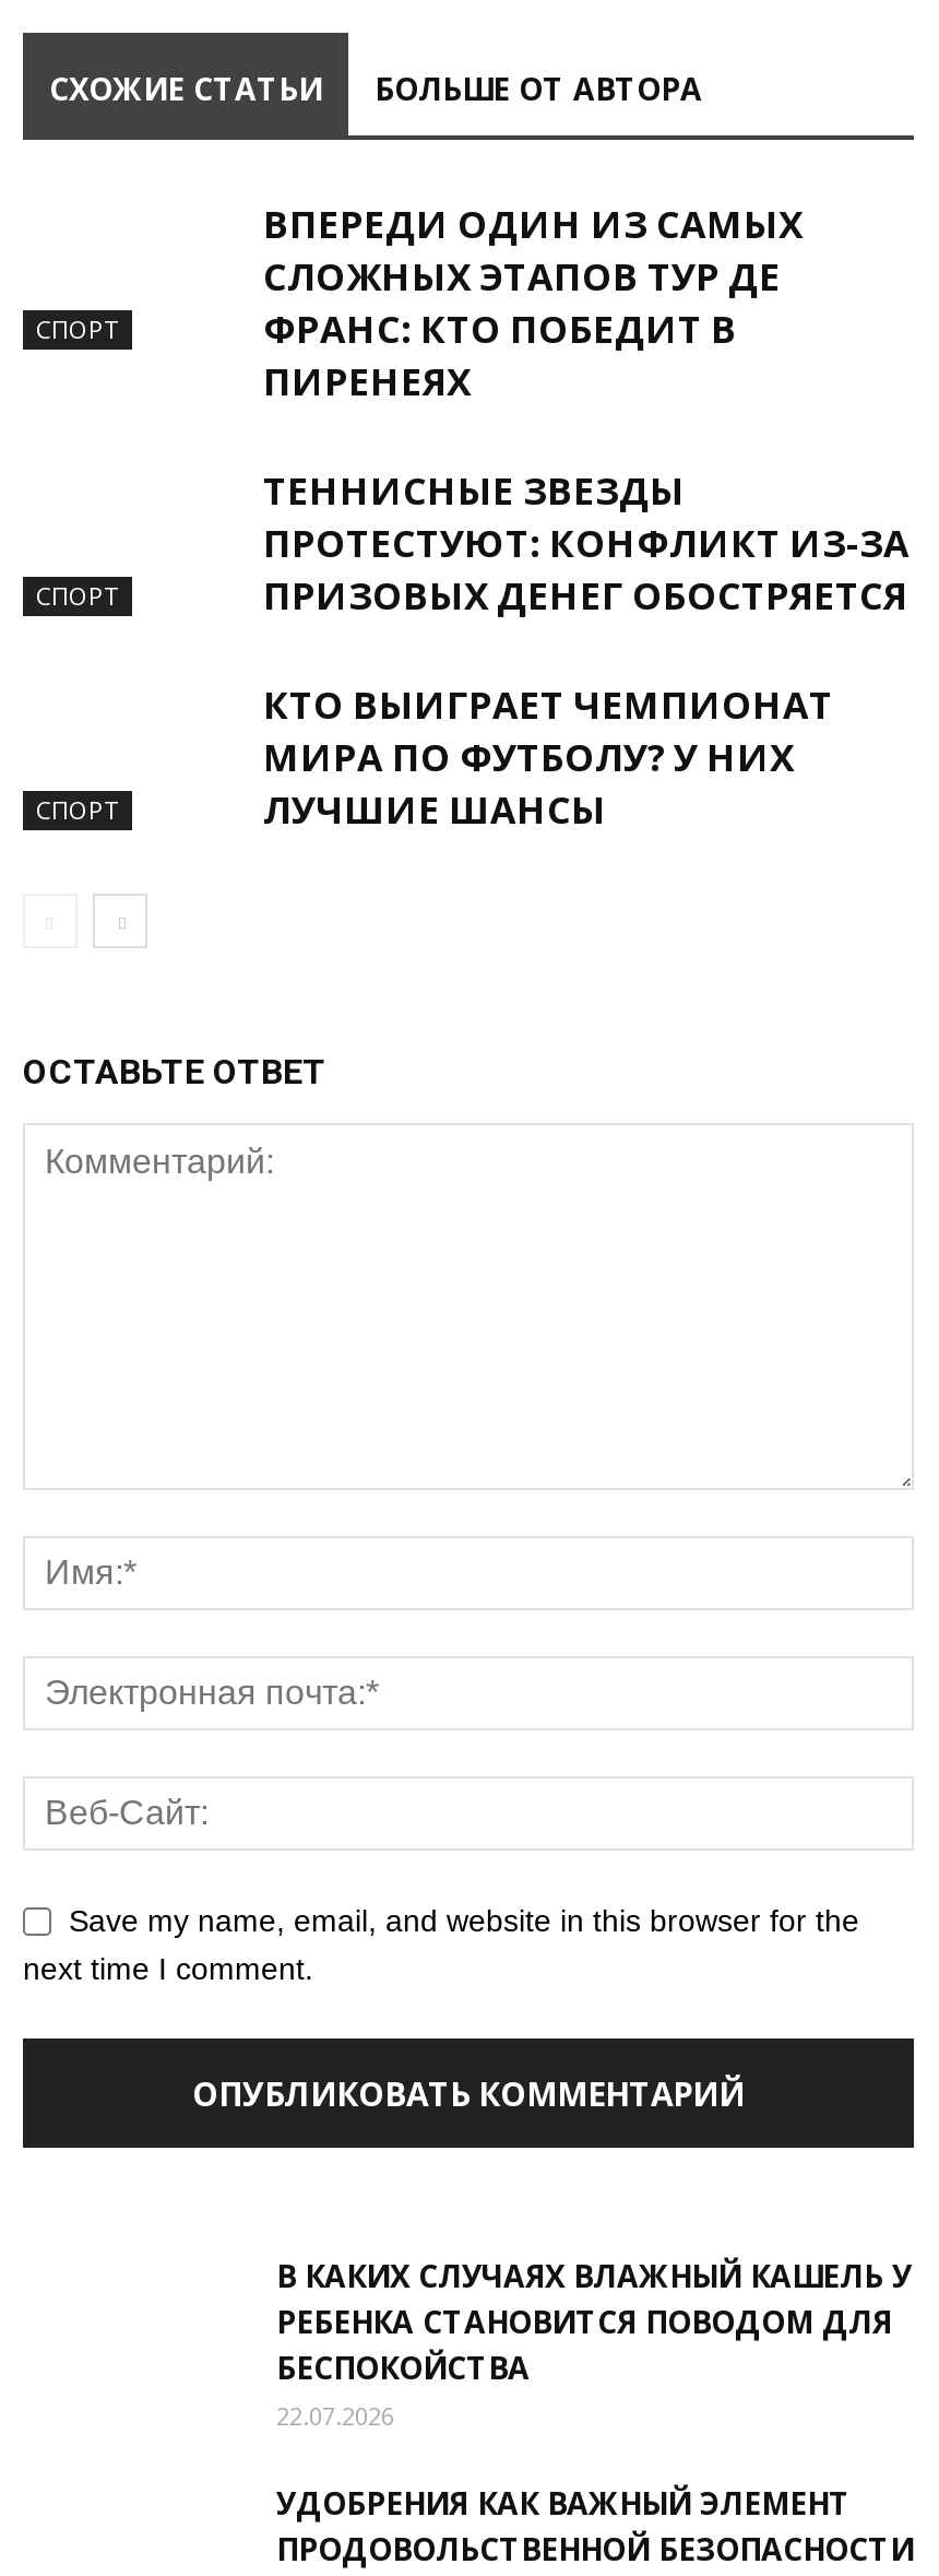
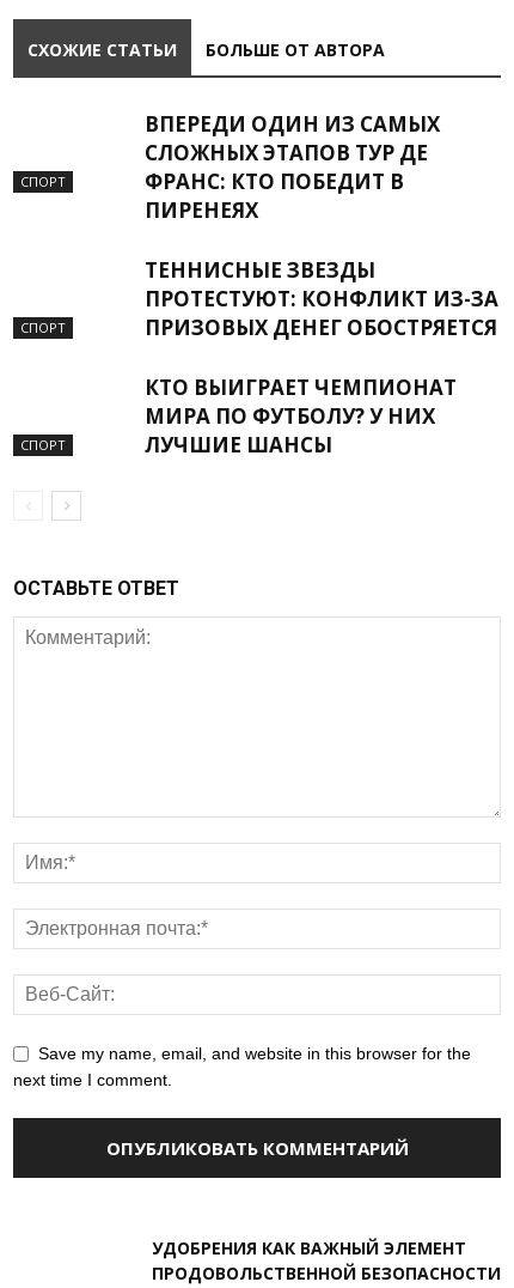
[276,2254,912,2431] В КАКИХ СЛУЧАЯХ ВЛАЖНЫЙ КАШЕЛЬ У | РЕБЕНКА СТАНОВИТСЯ ПОВОДОМ ДЛЯ | БЕСПОКОЙСТВА | 22.07.2026 -> none

